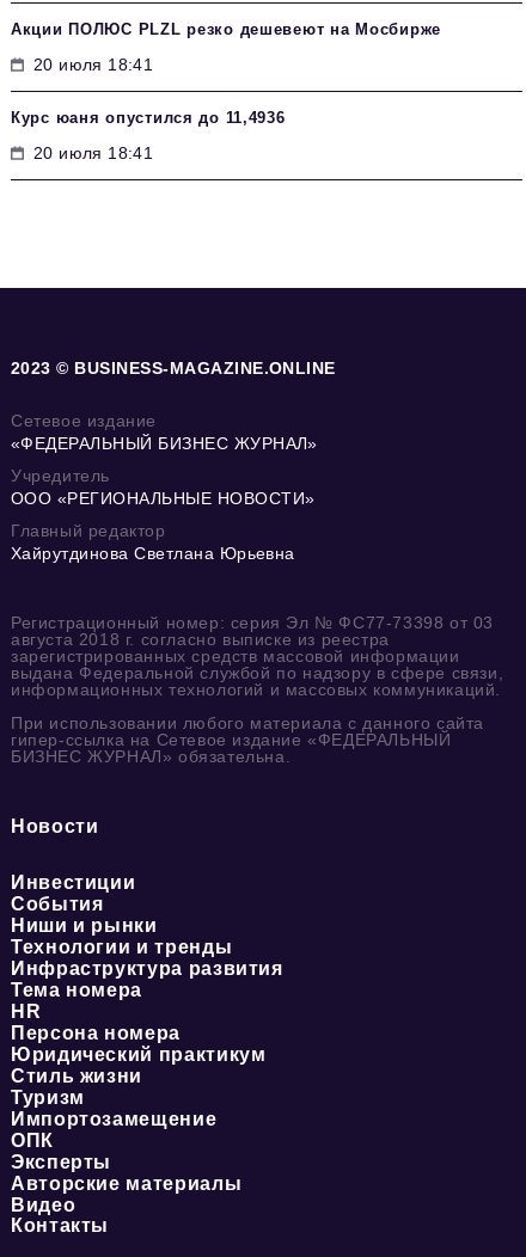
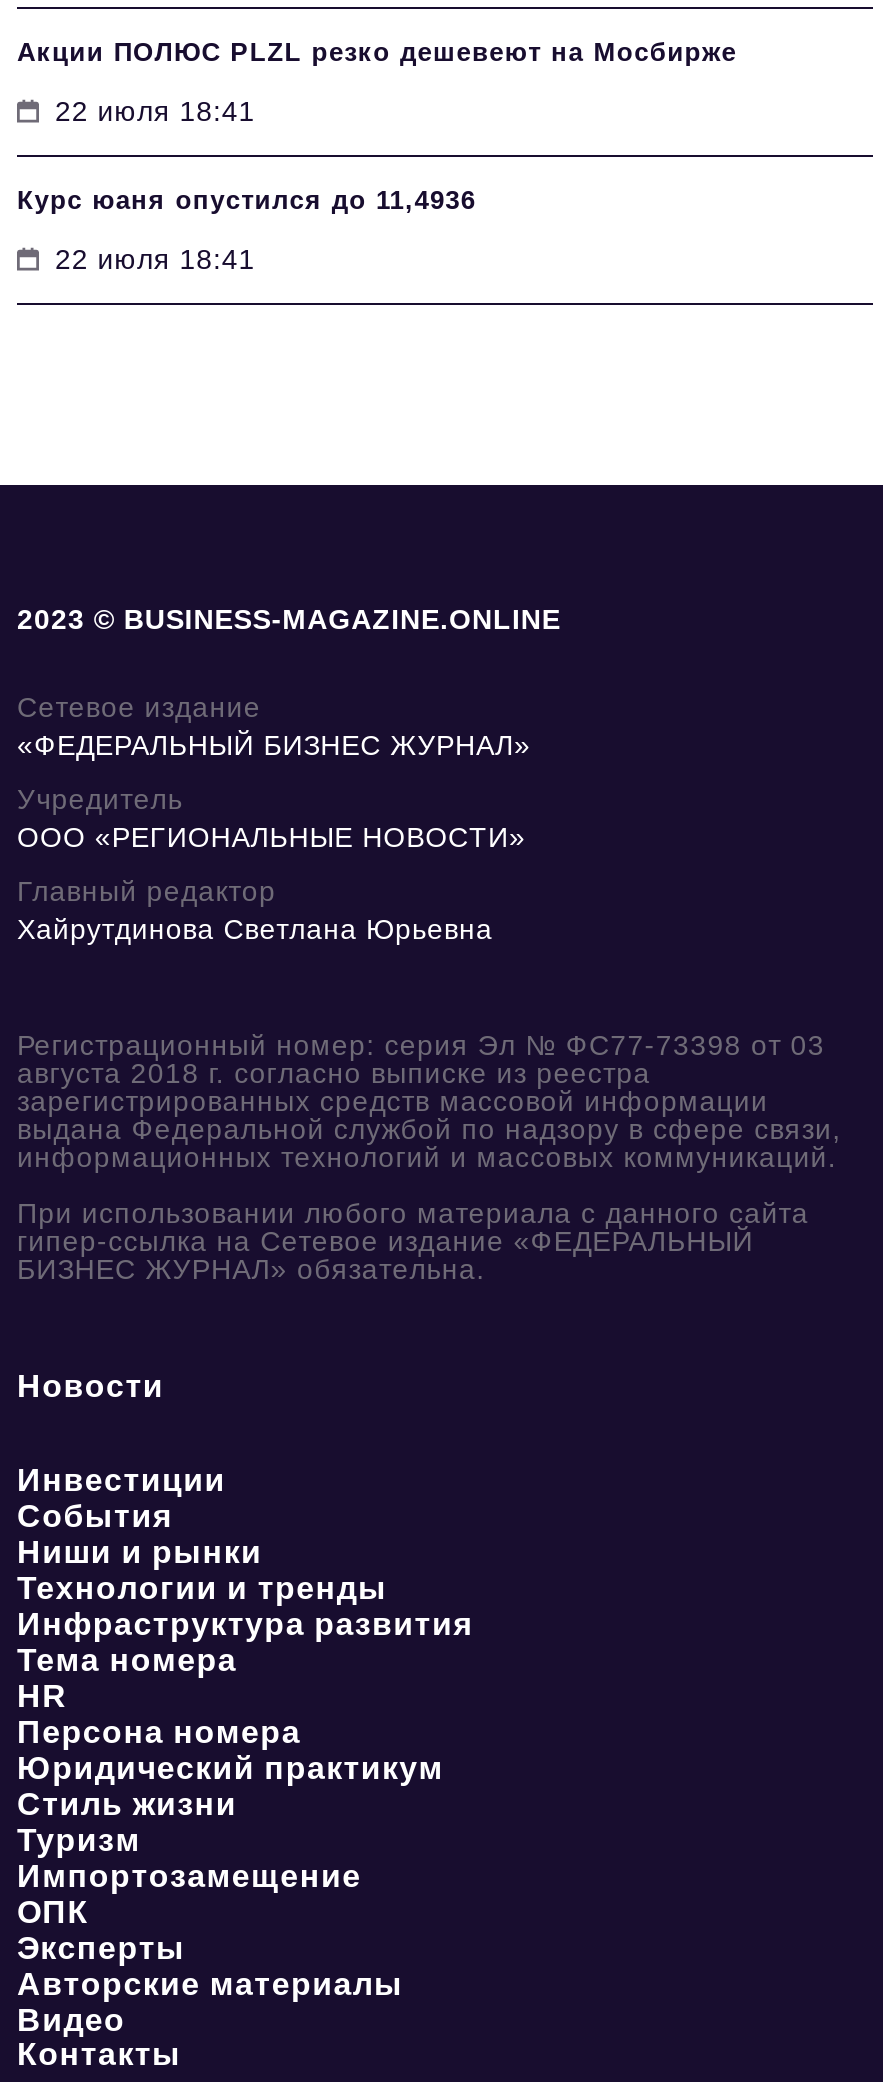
[33,55,153,74] 20 июля 18:41 -> [55,95,255,127] 22 июля 18:41
[33,143,153,163] 20 июля 18:41 -> [55,243,255,275] 22 июля 18:41

